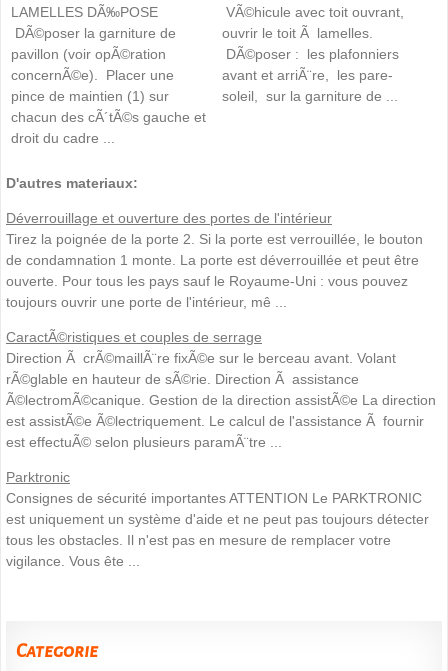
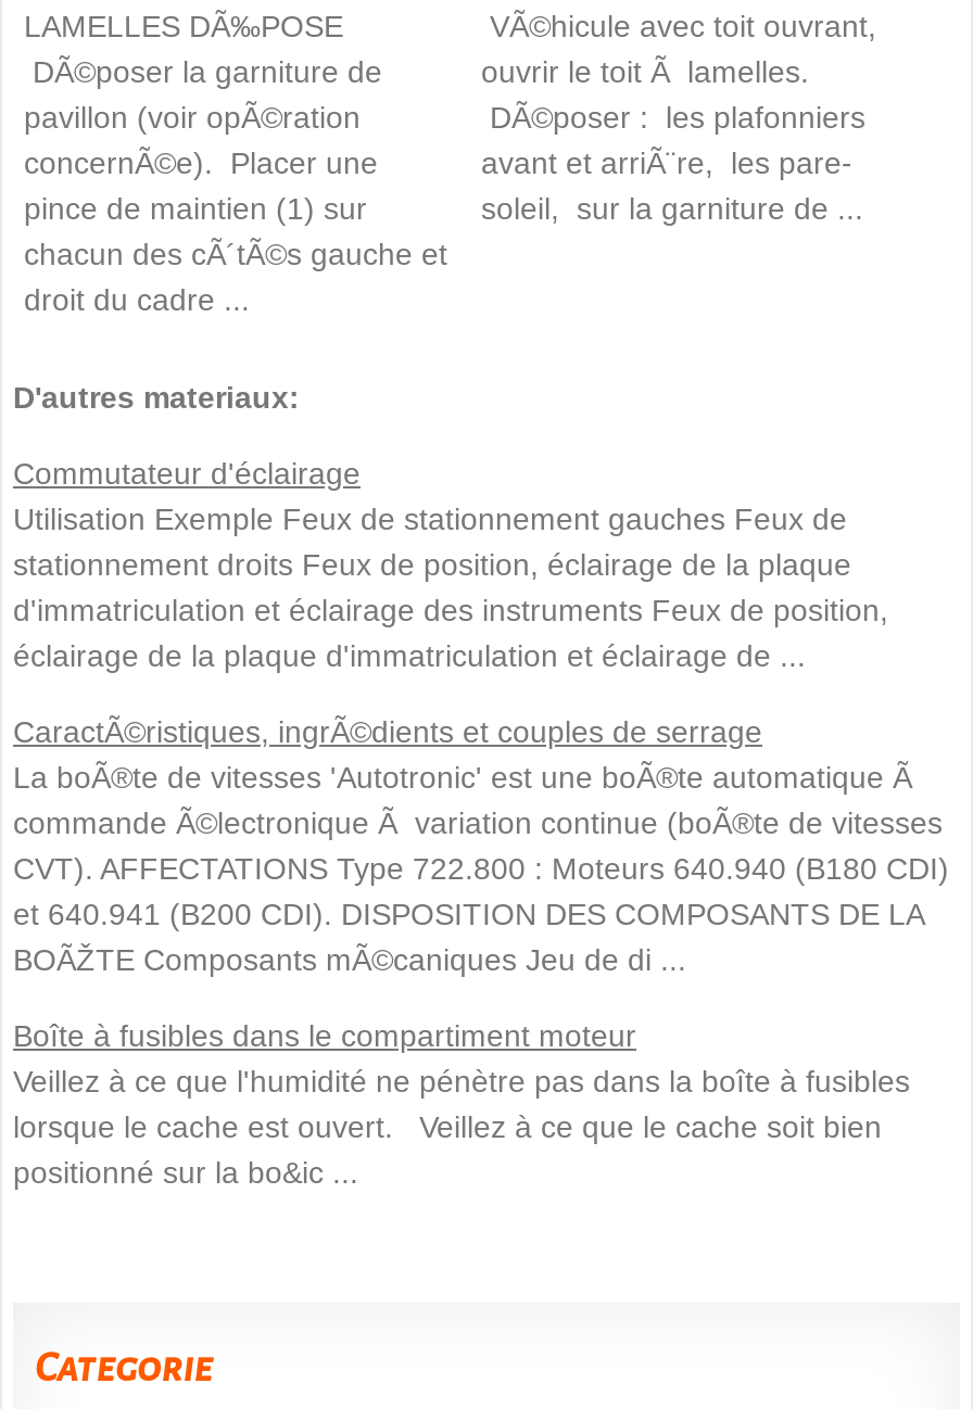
[6,210,423,310] Déverrouillage et ouverture des portes de l'intérieur | Tirez la poignée de la porte 2. Si la porte est verrouillée, le bouton | de condamnation 1 monte. La porte est déverrouillée et peut être | ouverte. Pour tous les pays sauf le Royaume-Uni : vous pouvez | toujours ouvrir une porte de l'intérieur, mê ... -> [13,456,888,673] Commutateur d'éclairage | Utilisation Exemple Feux de stationnement gauches Feux de | stationnement droits Feux de position, éclairage de la plaque | d'immatriculation et éclairage des instruments Feux de position, | éclairage de la plaque d'immatriculation et éclairage de ...
[6,329,436,450] CaractÃ©ristiques et couples de serrage | Direction Ã crÃ©maillÃ¨re fixÃ©e sur le berceau avant. Volant | rÃ©glable en hauteur de sÃ©rie. Direction Ã assistance | Ã©lectromÃ©canique. Gestion de la direction assistÃ©e La direction | est assistÃ©e Ã©lectriquement. Le calcul de l'assistance Ã fournir | est effectuÃ© selon plusieurs paramÃ¨tre ... -> [13,714,949,977] CaractÃ©ristiques, ingrÃ©dients et couples de serrage | La boÃ®te de vitesses 'Autotronic' est une boÃ®te automatique Ã | commande Ã©lectronique Ã variation continue (boÃ®te de vitesses | CVT). AFFECTATIONS Type 722.800 : Moteurs 640.940 (B180 CDI) | et 640.941 (B200 CDI). DISPOSITION DES COMPOSANTS DE LA | BOÃŽTE Composants mÃ©caniques Jeu de di ...
[6,469,429,569] Parktronic | Consignes de sécurité importantes ATTENTION Le PARKTRONIC | est uniquement un système d'aide et ne peut pas toujours détecter | tous les obstacles. Il n'est pas en mesure de remplacer votre | vigilance. Vous ête ... -> [13,1018,910,1190] Boîte à fusibles dans le compartiment moteur | Veillez à ce que l'humidité ne pénètre pas dans la boîte à fusibles | lorsque le cache est ouvert. Veillez à ce que le cache soit bien | positionné sur la bo&ic ...

